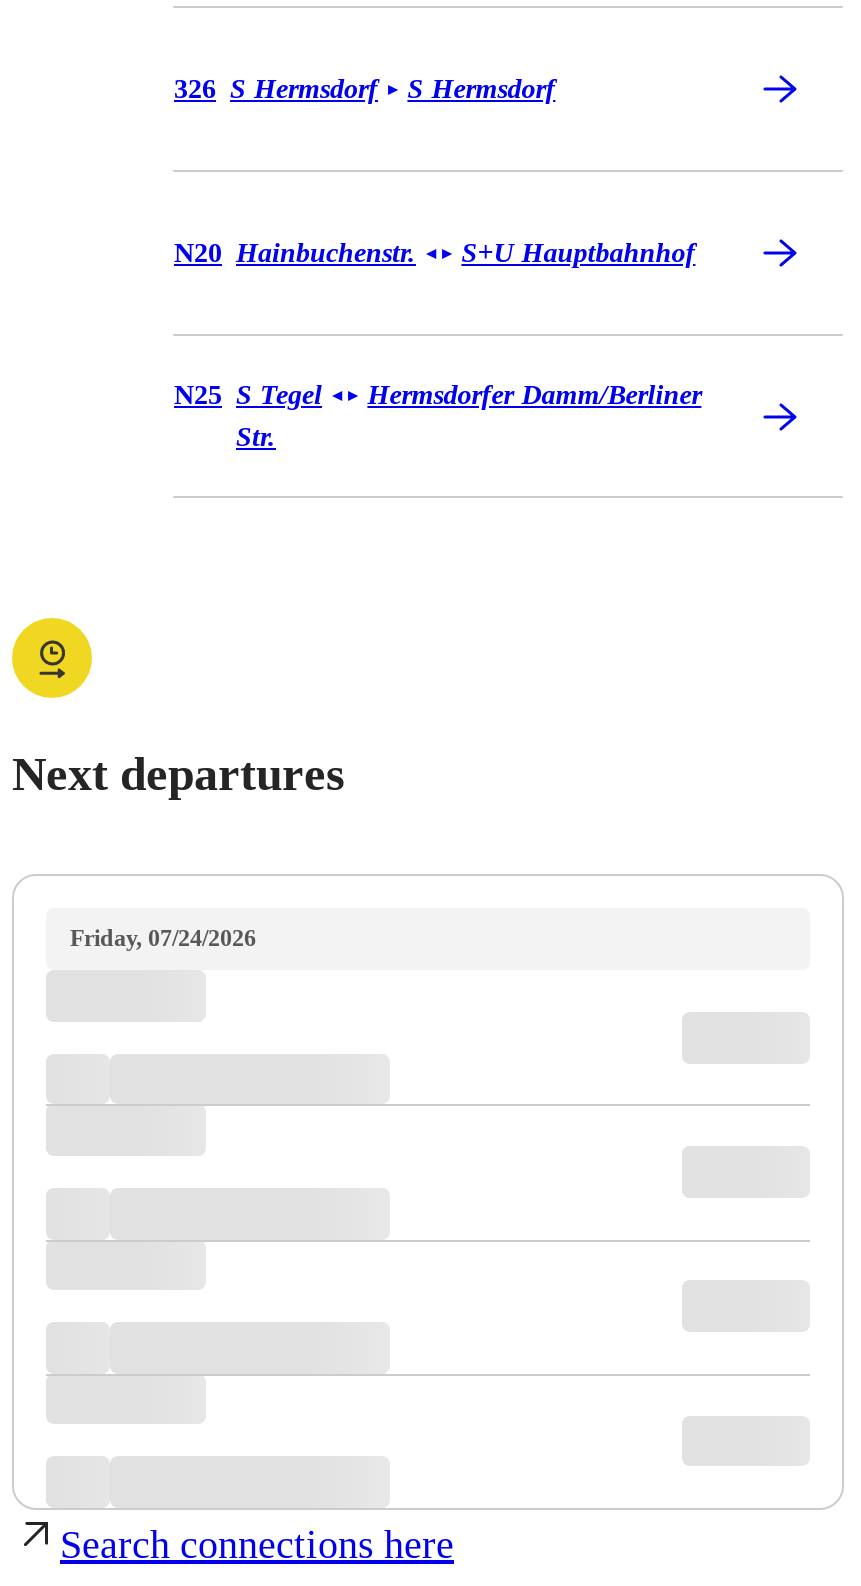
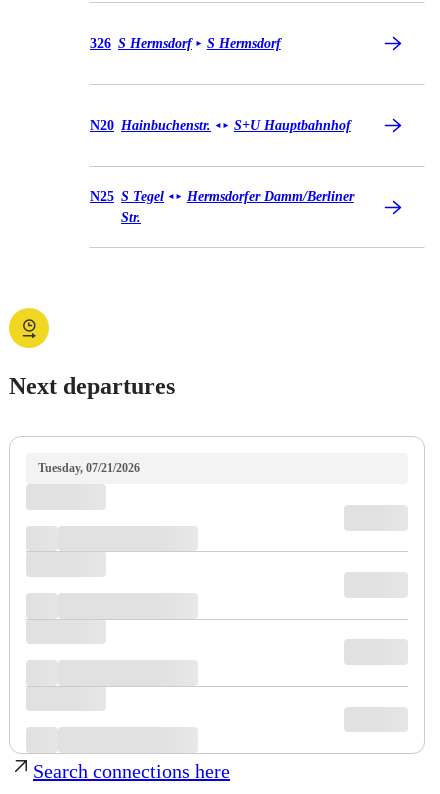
[70,924,256,952] Friday, 07/24/2026 -> [38,461,140,475] Tuesday, 07/21/2026

